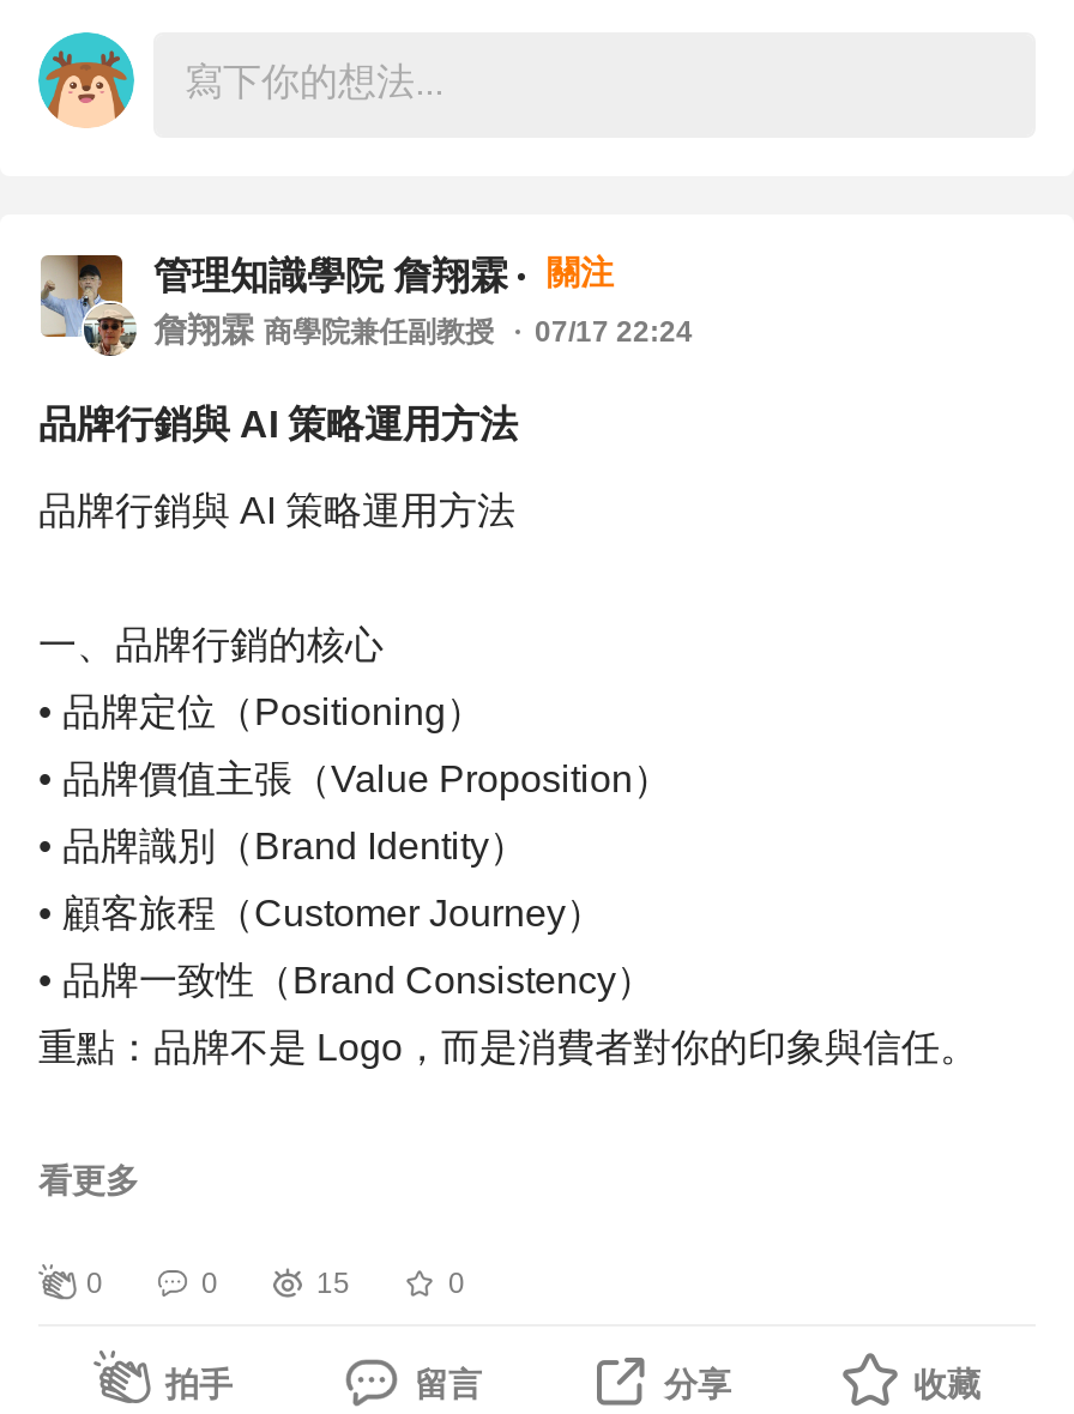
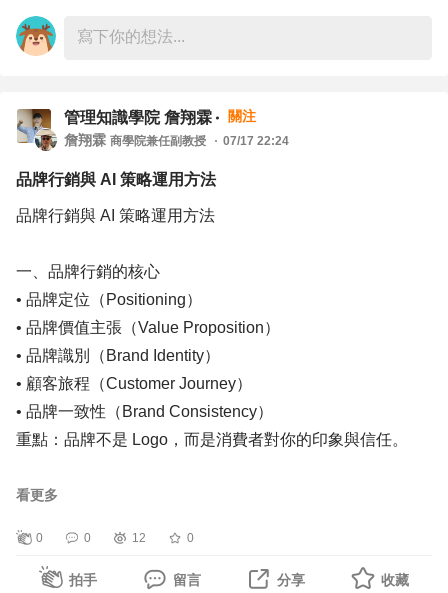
[316,1267,350,1300] 15 -> [132,531,146,545] 12

